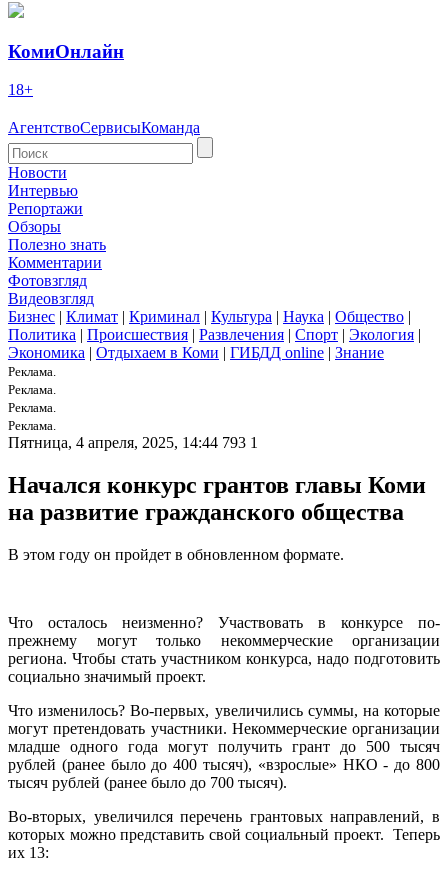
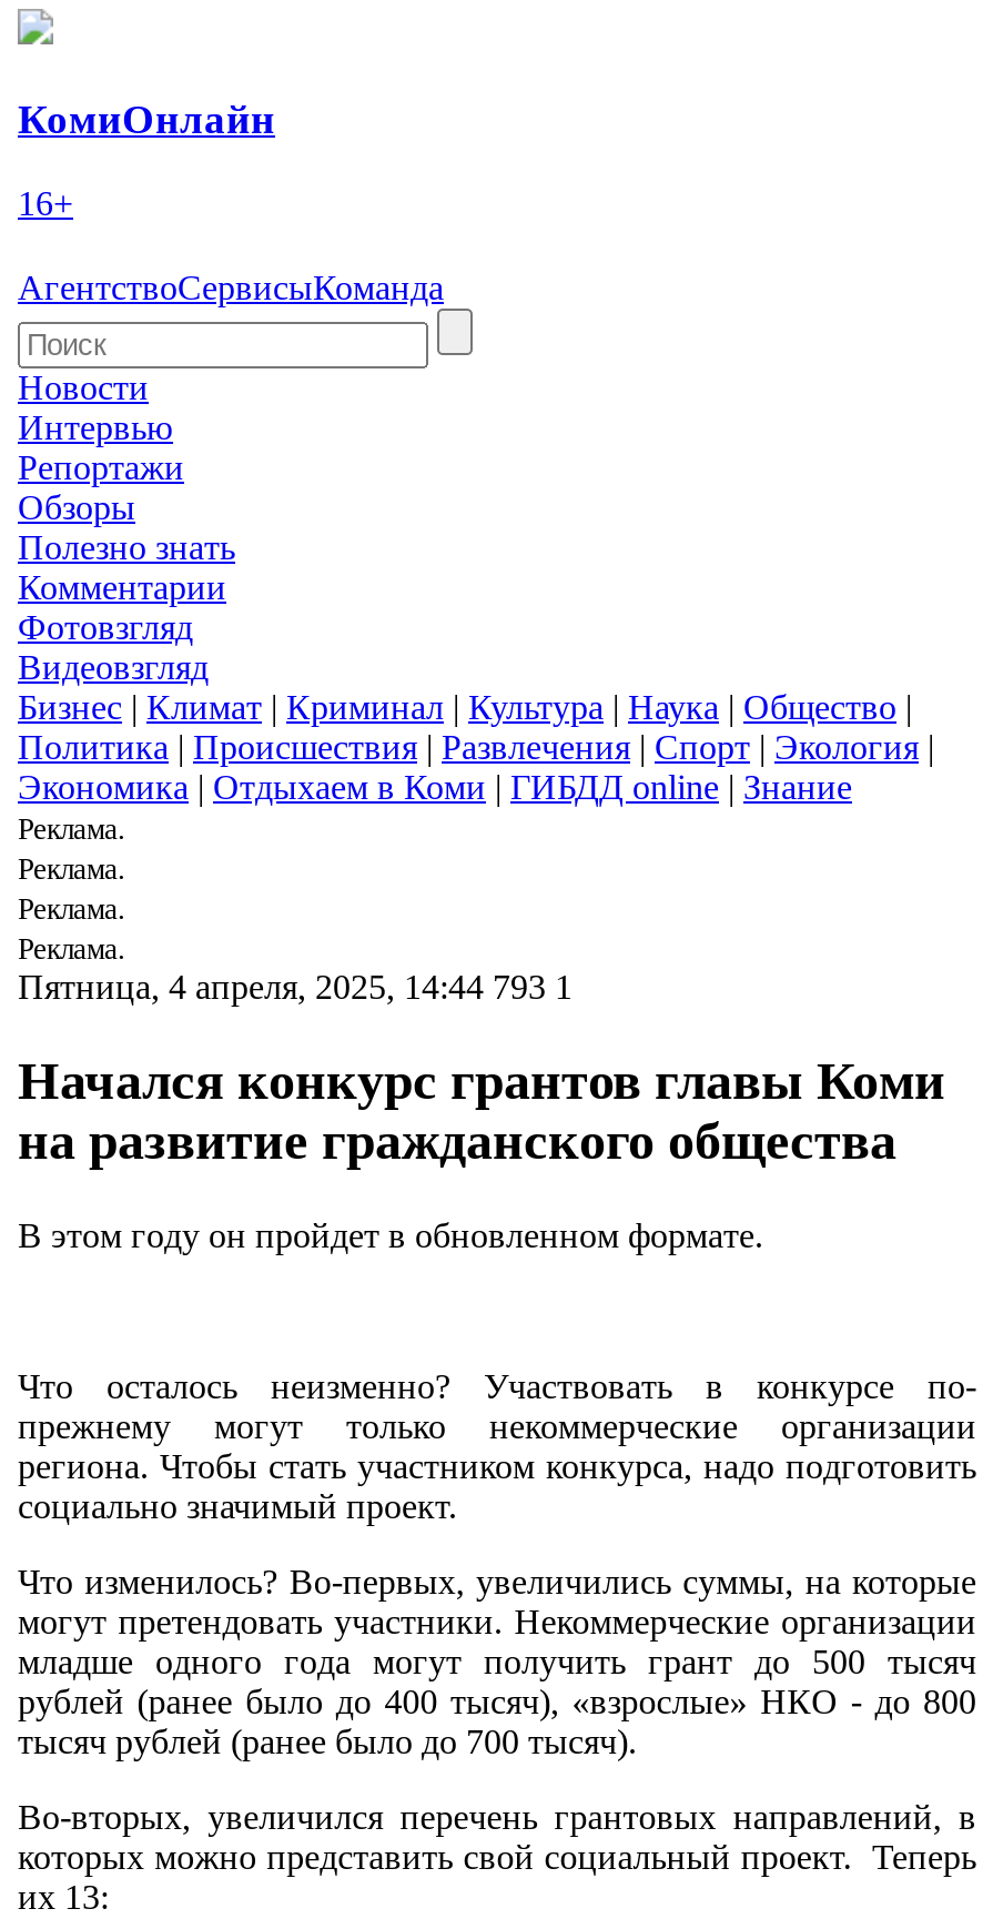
[8,81,33,98] 18+ -> [18,185,73,223] 16+

